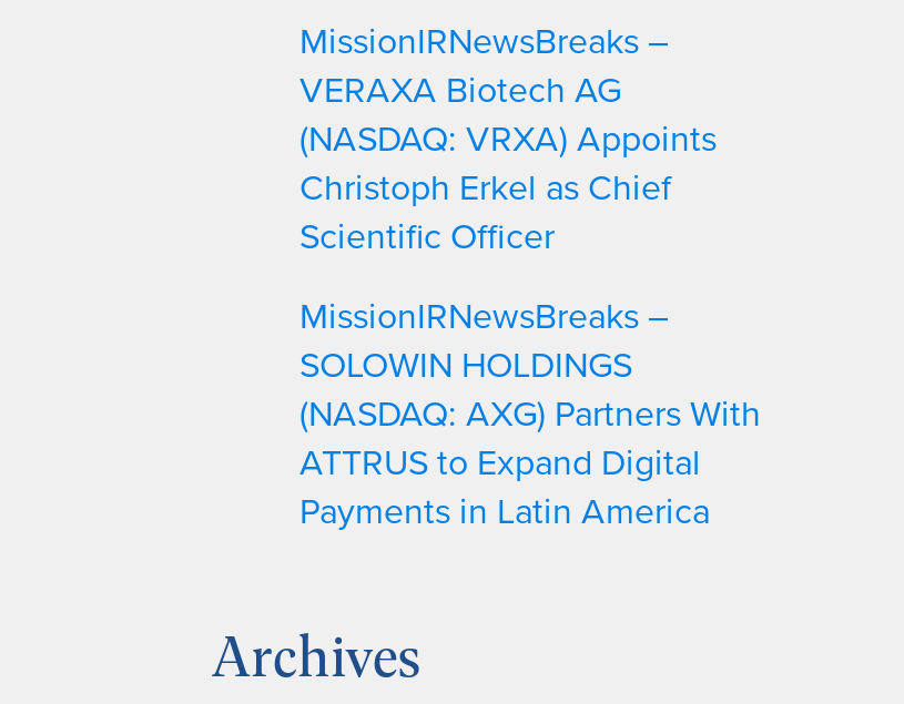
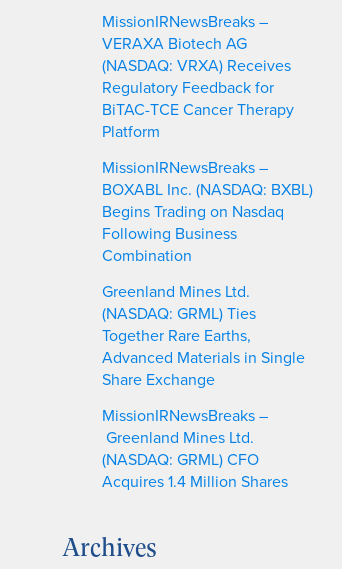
[299,112,717,259] (NASDAQ: VRXA) Appoints | Christoph Erkel as Chief | Scientific Officer -> [102,54,294,142] (NASDAQ: VRXA) Receives | Regulatory Feedback for | BiTAC-TCE Cancer Therapy | Platform
[299,339,761,534] SOLOWIN HOLDINGS | (NASDAQ: AXG) Partners With | ATTRUS to Expand Digital | Payments in Latin America -> [102,178,313,492] BOXABL Inc. (NASDAQ: BXBL) | Begins Trading on Nasdaq | Following Business | Combination | Greenland Mines Ltd. | (NASDAQ: GRML) Ties | Together Rare Earths, | Advanced Materials in Single | Share Exchange | MissionIRNewsBreaks – | Greenland Mines Ltd. | (NASDAQ: GRML) CFO | Acquires 1.4 Million Shares

